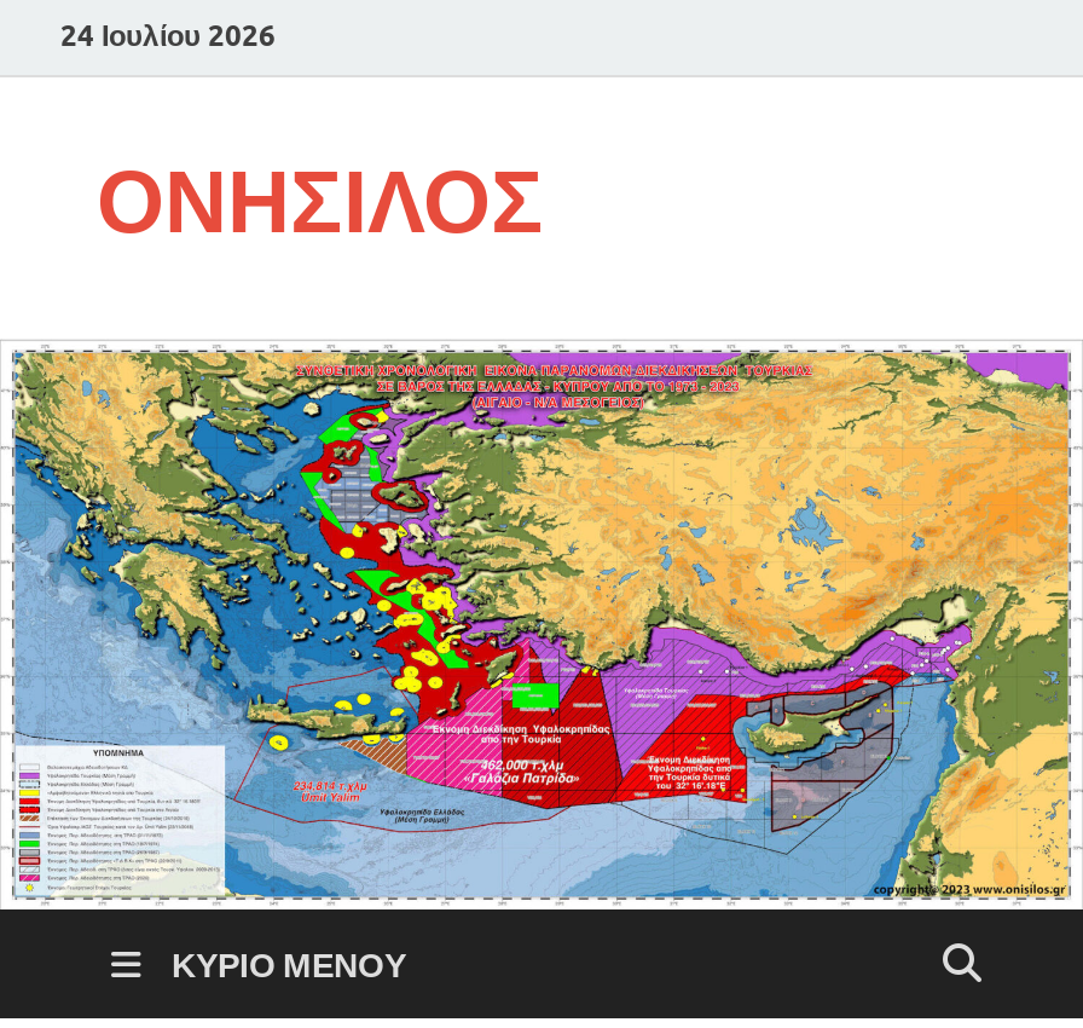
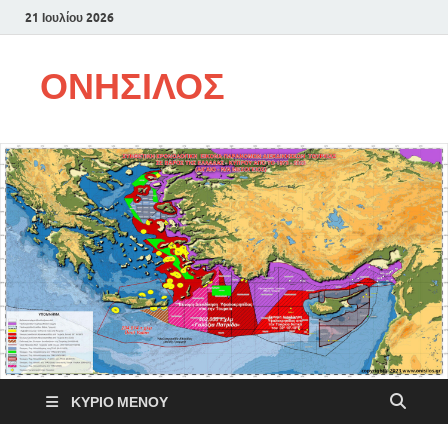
[60,16,276,52] 24 Ιουλίου 2026 -> [25,9,114,24] 21 Ιουλίου 2026

